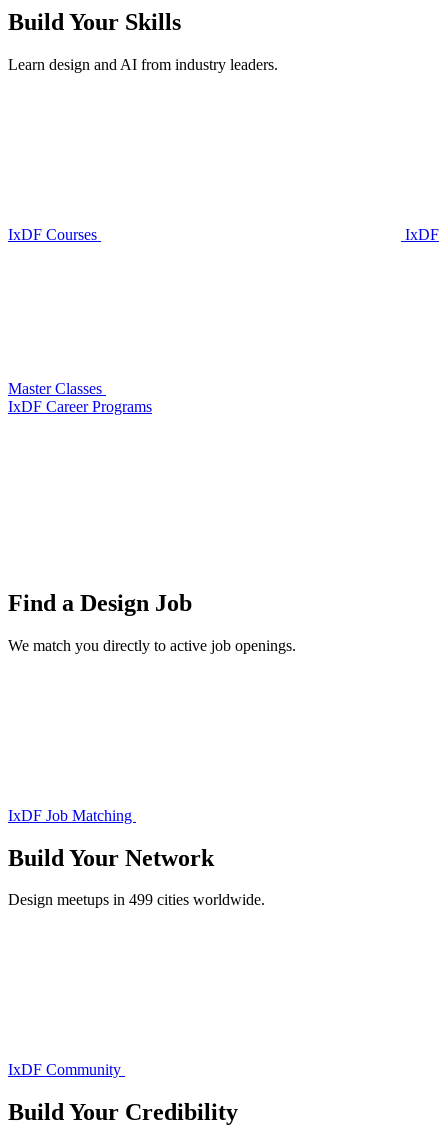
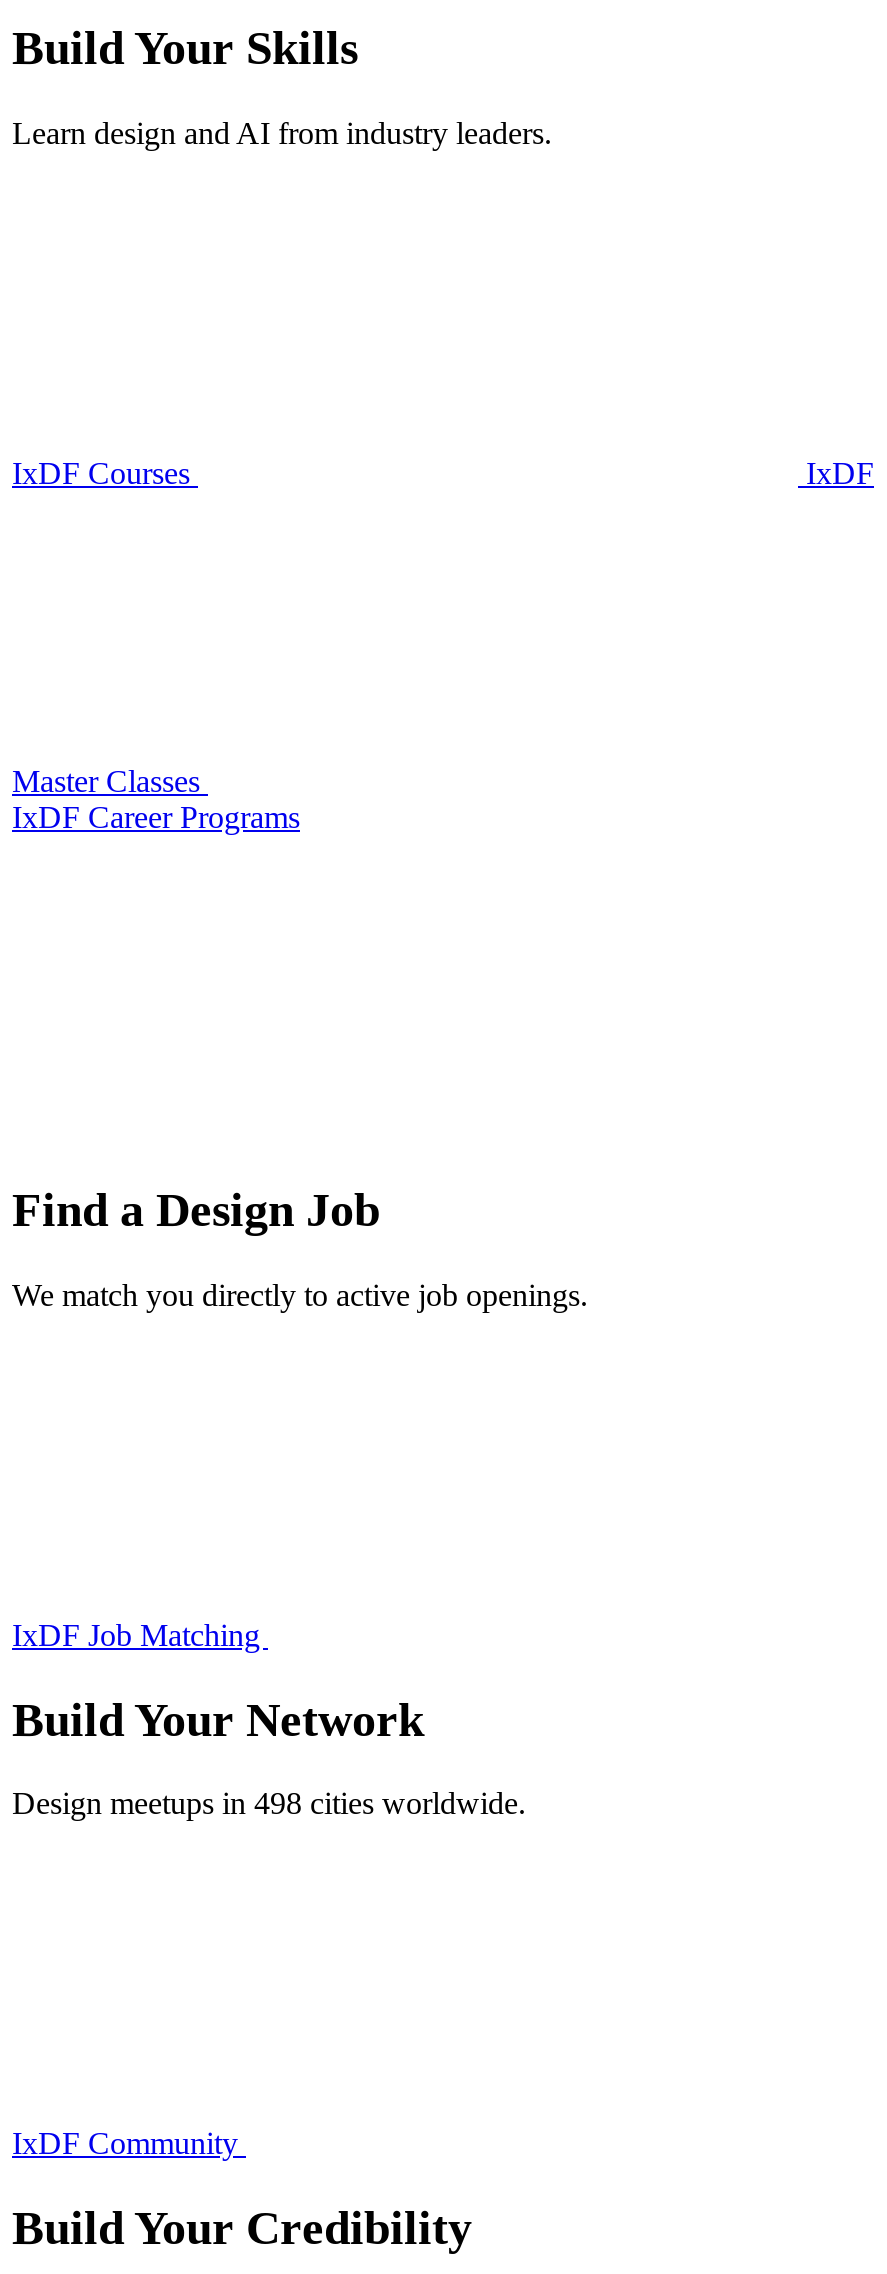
[8,891,265,908] Design meetups in 499 cities worldwide. -> [12,1787,526,1821] Design meetups in 498 cities worldwide.

